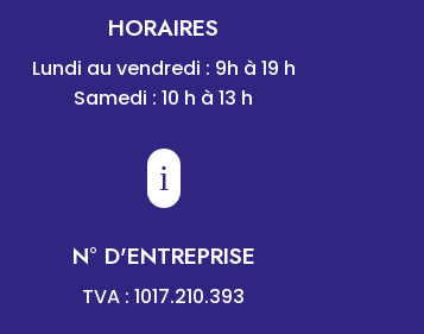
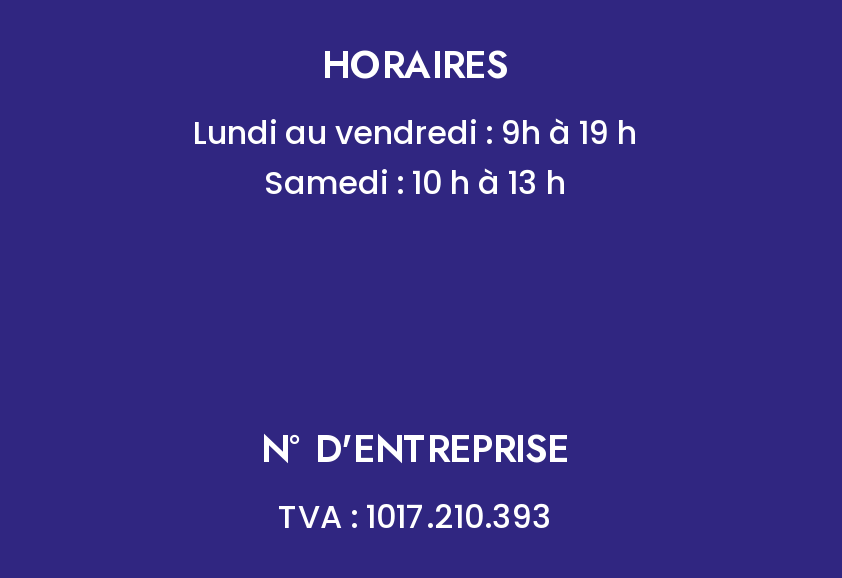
[159,158,169,197] i -> none

